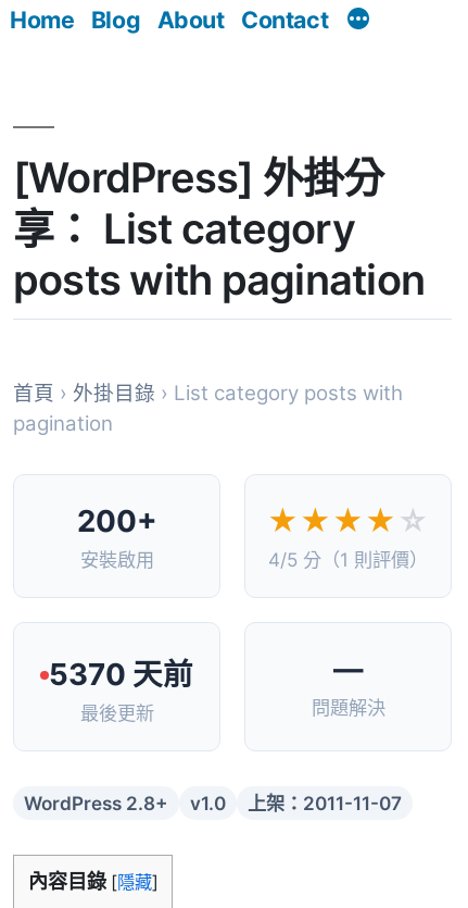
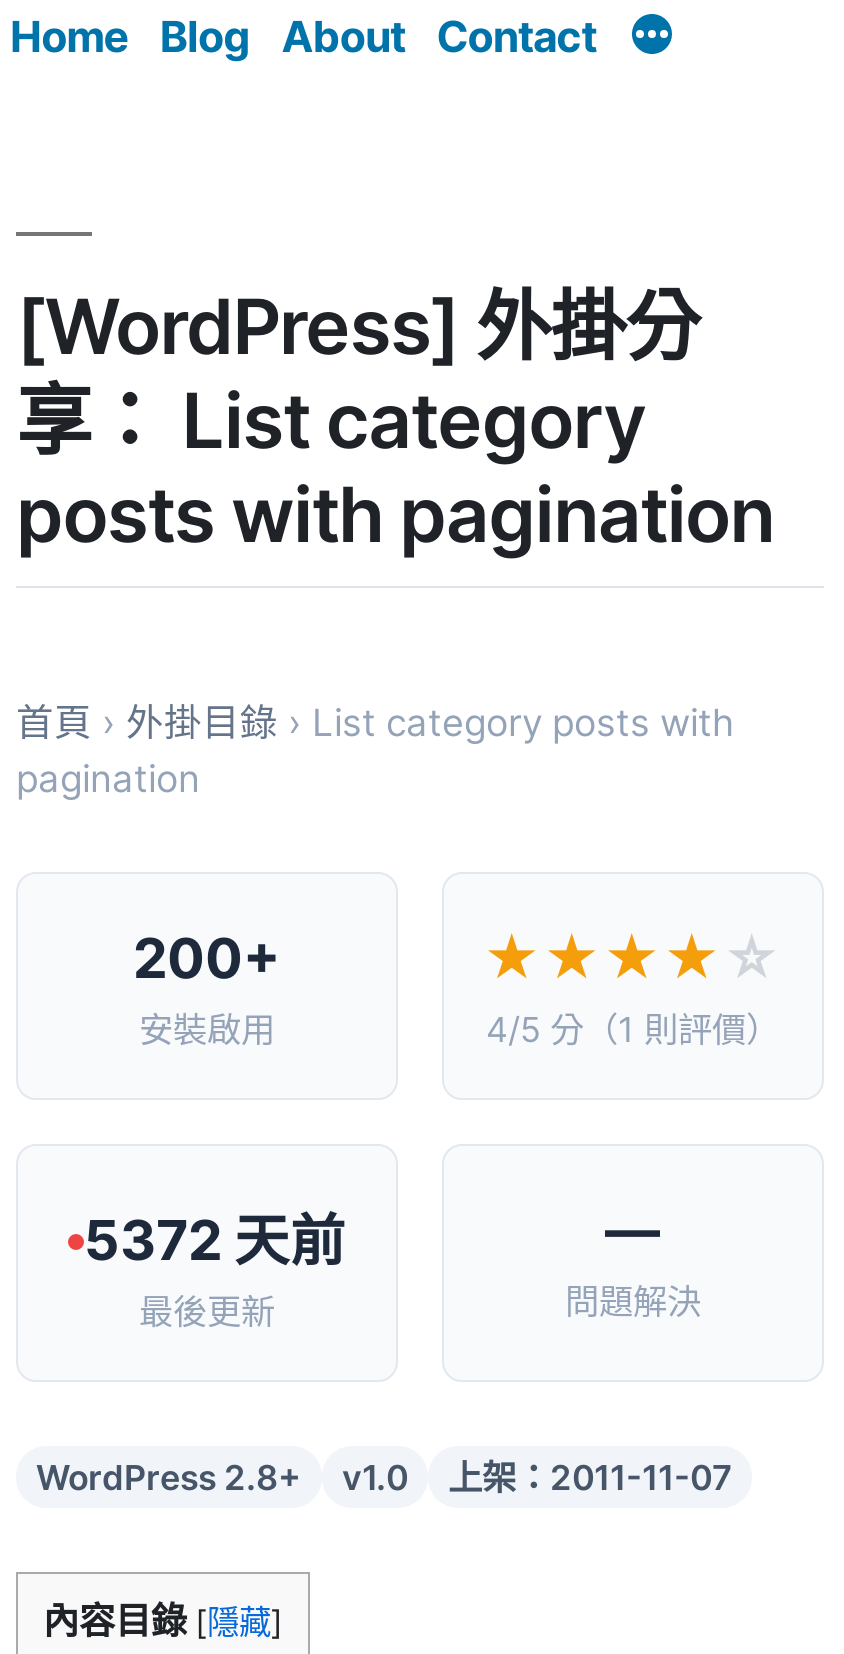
[49,656,193,693] 5370 天前 -> [84,1206,346,1274] 5372 天前

